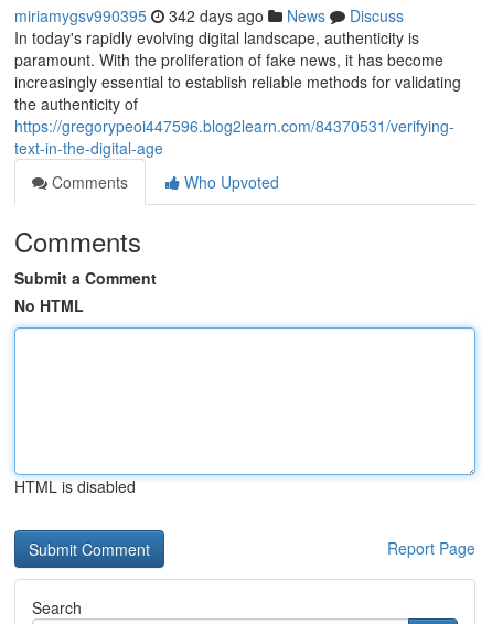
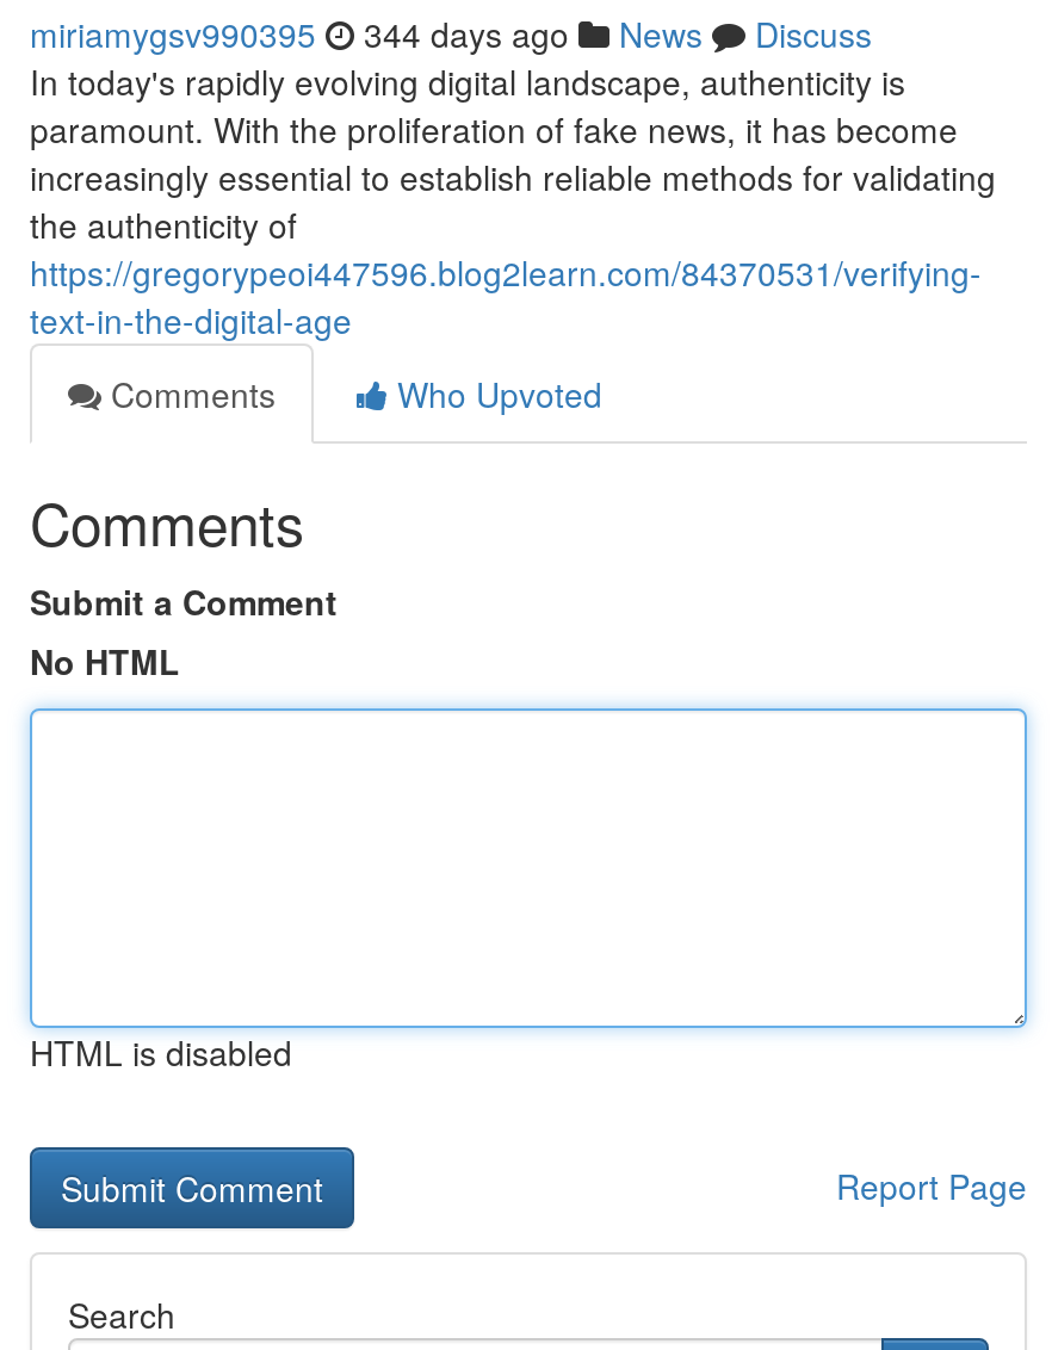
[14,4,404,26] miriamygsv990395 342 days ago News Discuss -> [30,10,872,57] miriamygsv990395 344 days ago News Discuss

